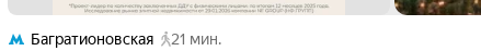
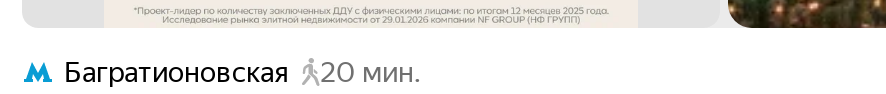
[31,31,221,48] Багратионовская 21 мин. -> [64,56,420,88] Багратионовская 20 мин.

